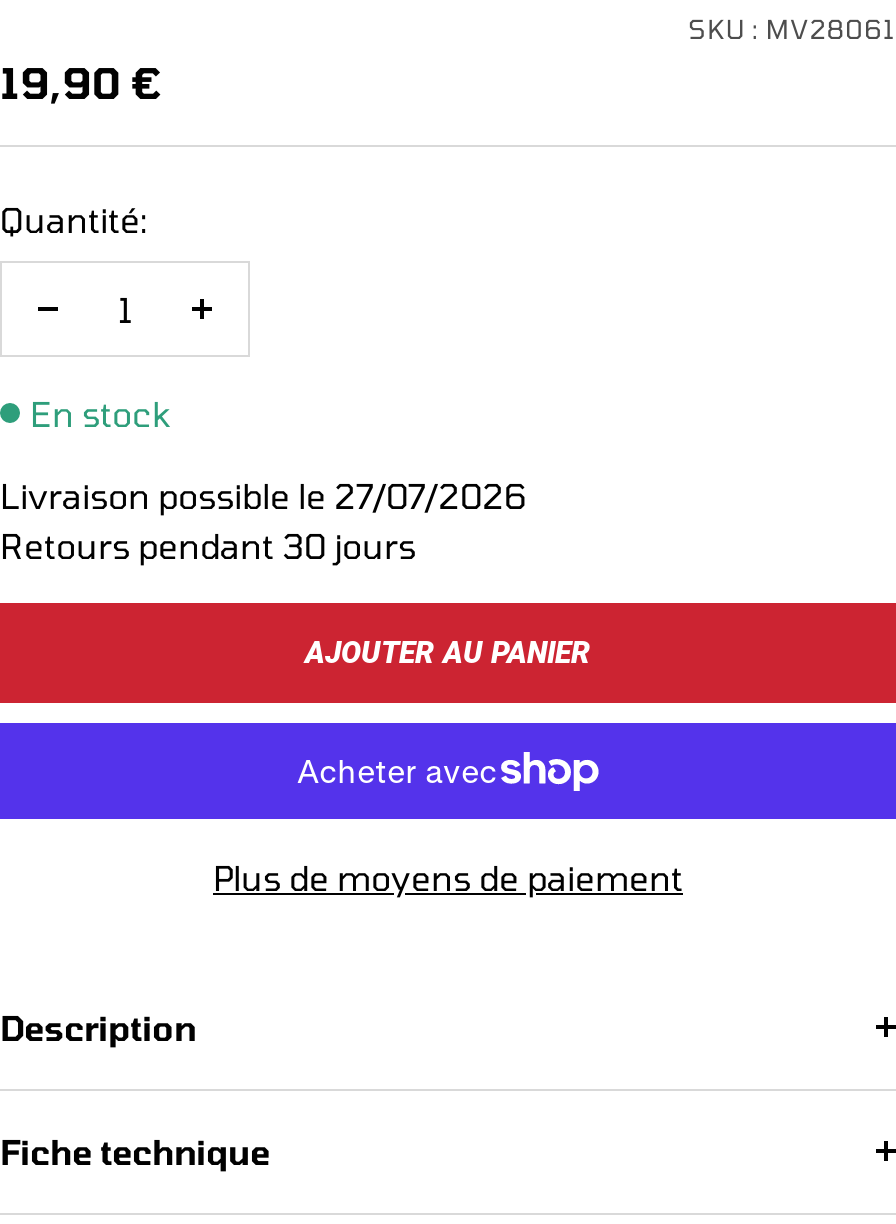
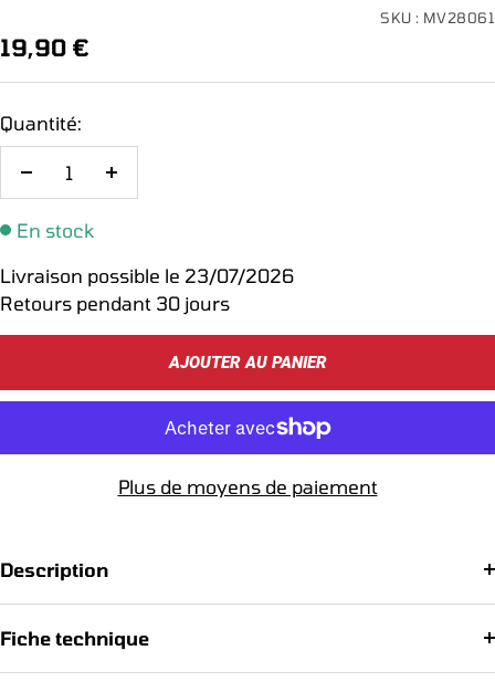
[0,475,526,515] Livraison possible le 27/07/2026 -> [0,264,294,286] Livraison possible le 23/07/2026

